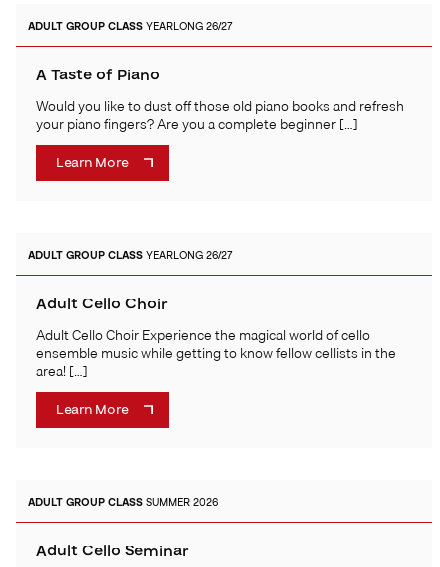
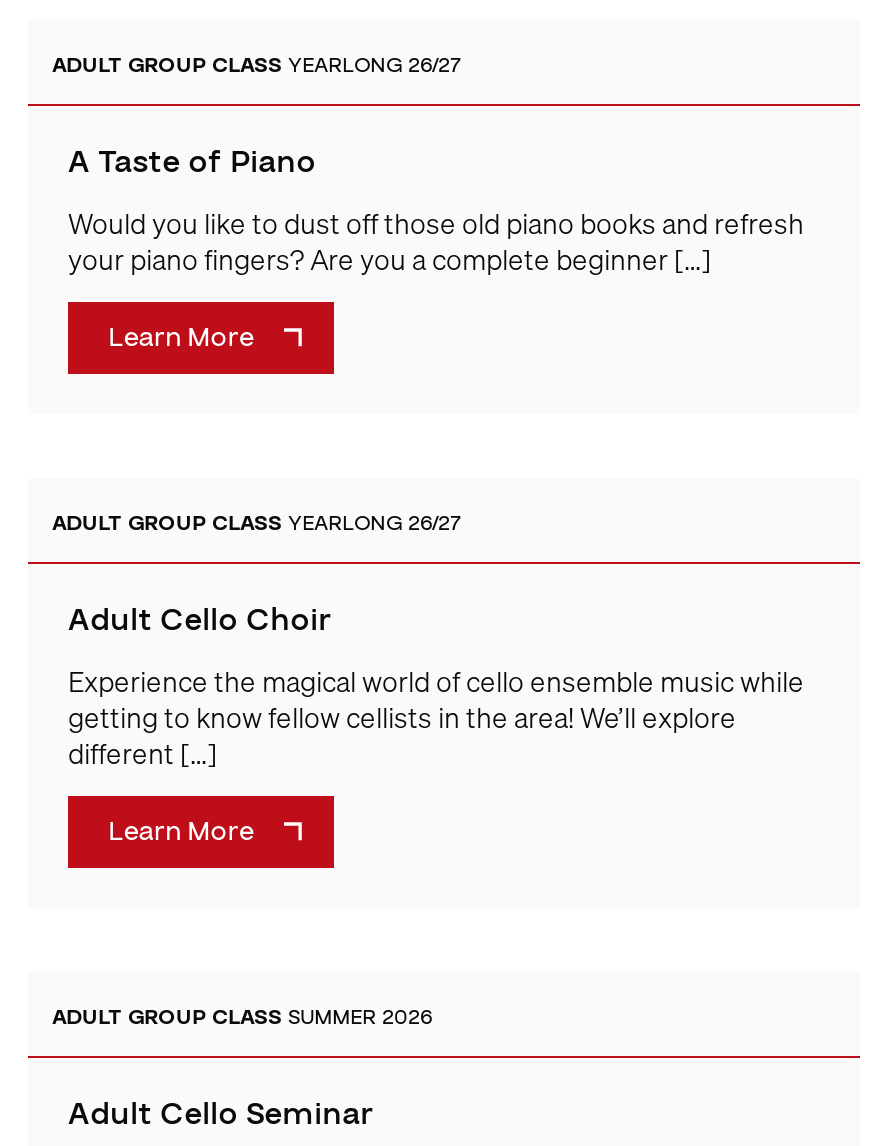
[36,324,396,382] Adult Cello Choir Experience the magical world of cello | ensemble music while getting to know fellow cellists in the | area! […] -> [68,659,804,775] Experience the magical world of cello ensemble music while | getting to know fellow cellists in the area! We’ll explore | different […]

